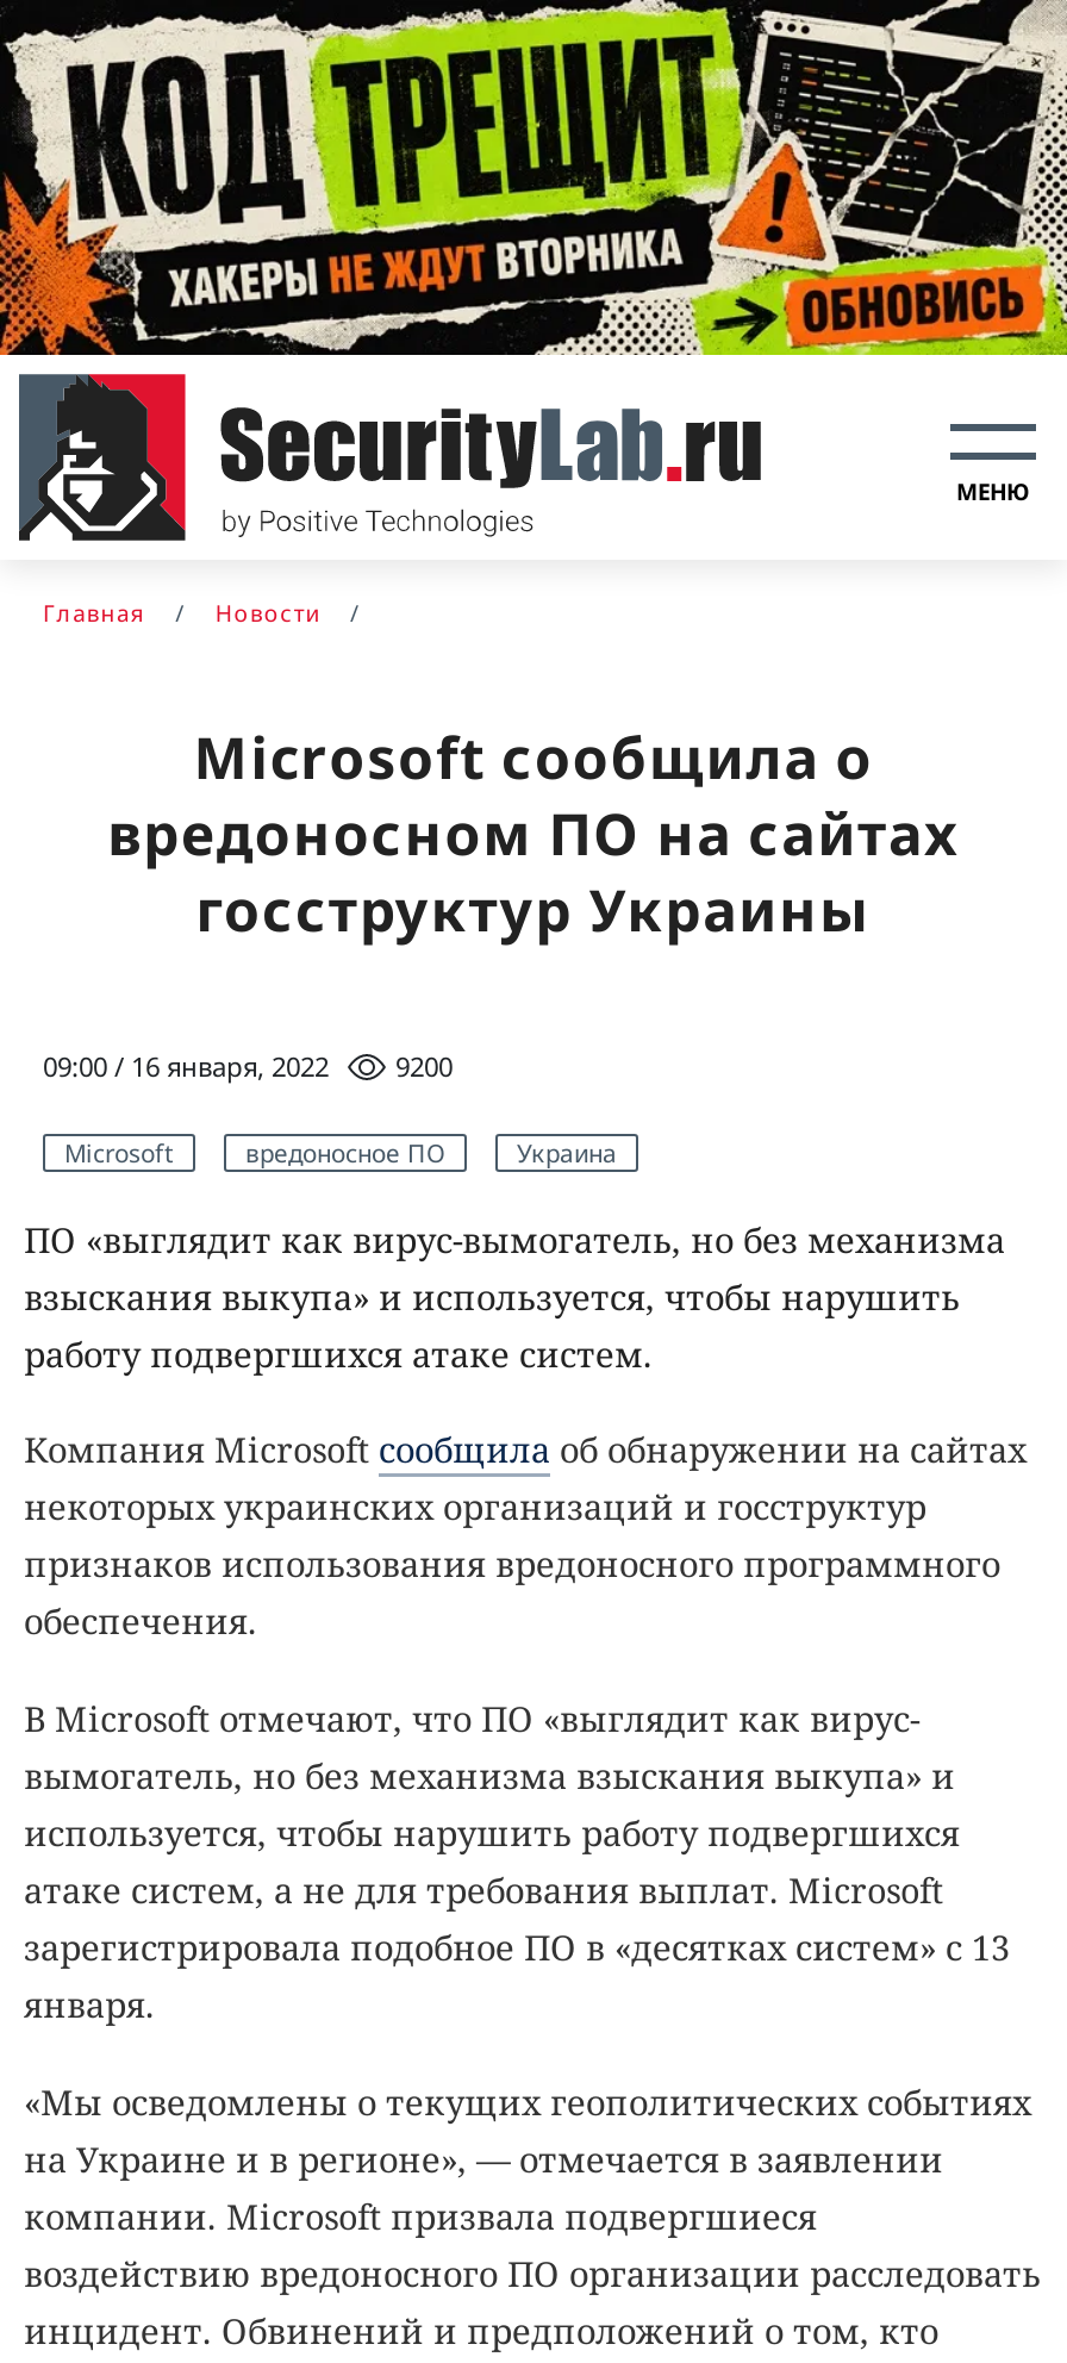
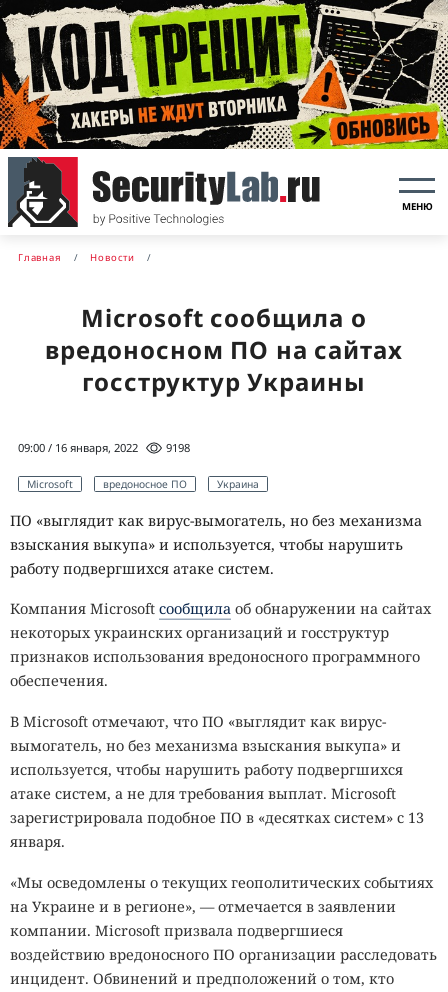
[43,1047,453,1083] 09:00 / 16 января, 2022 9200 -> [18,440,190,455] 09:00 / 16 января, 2022 9198

